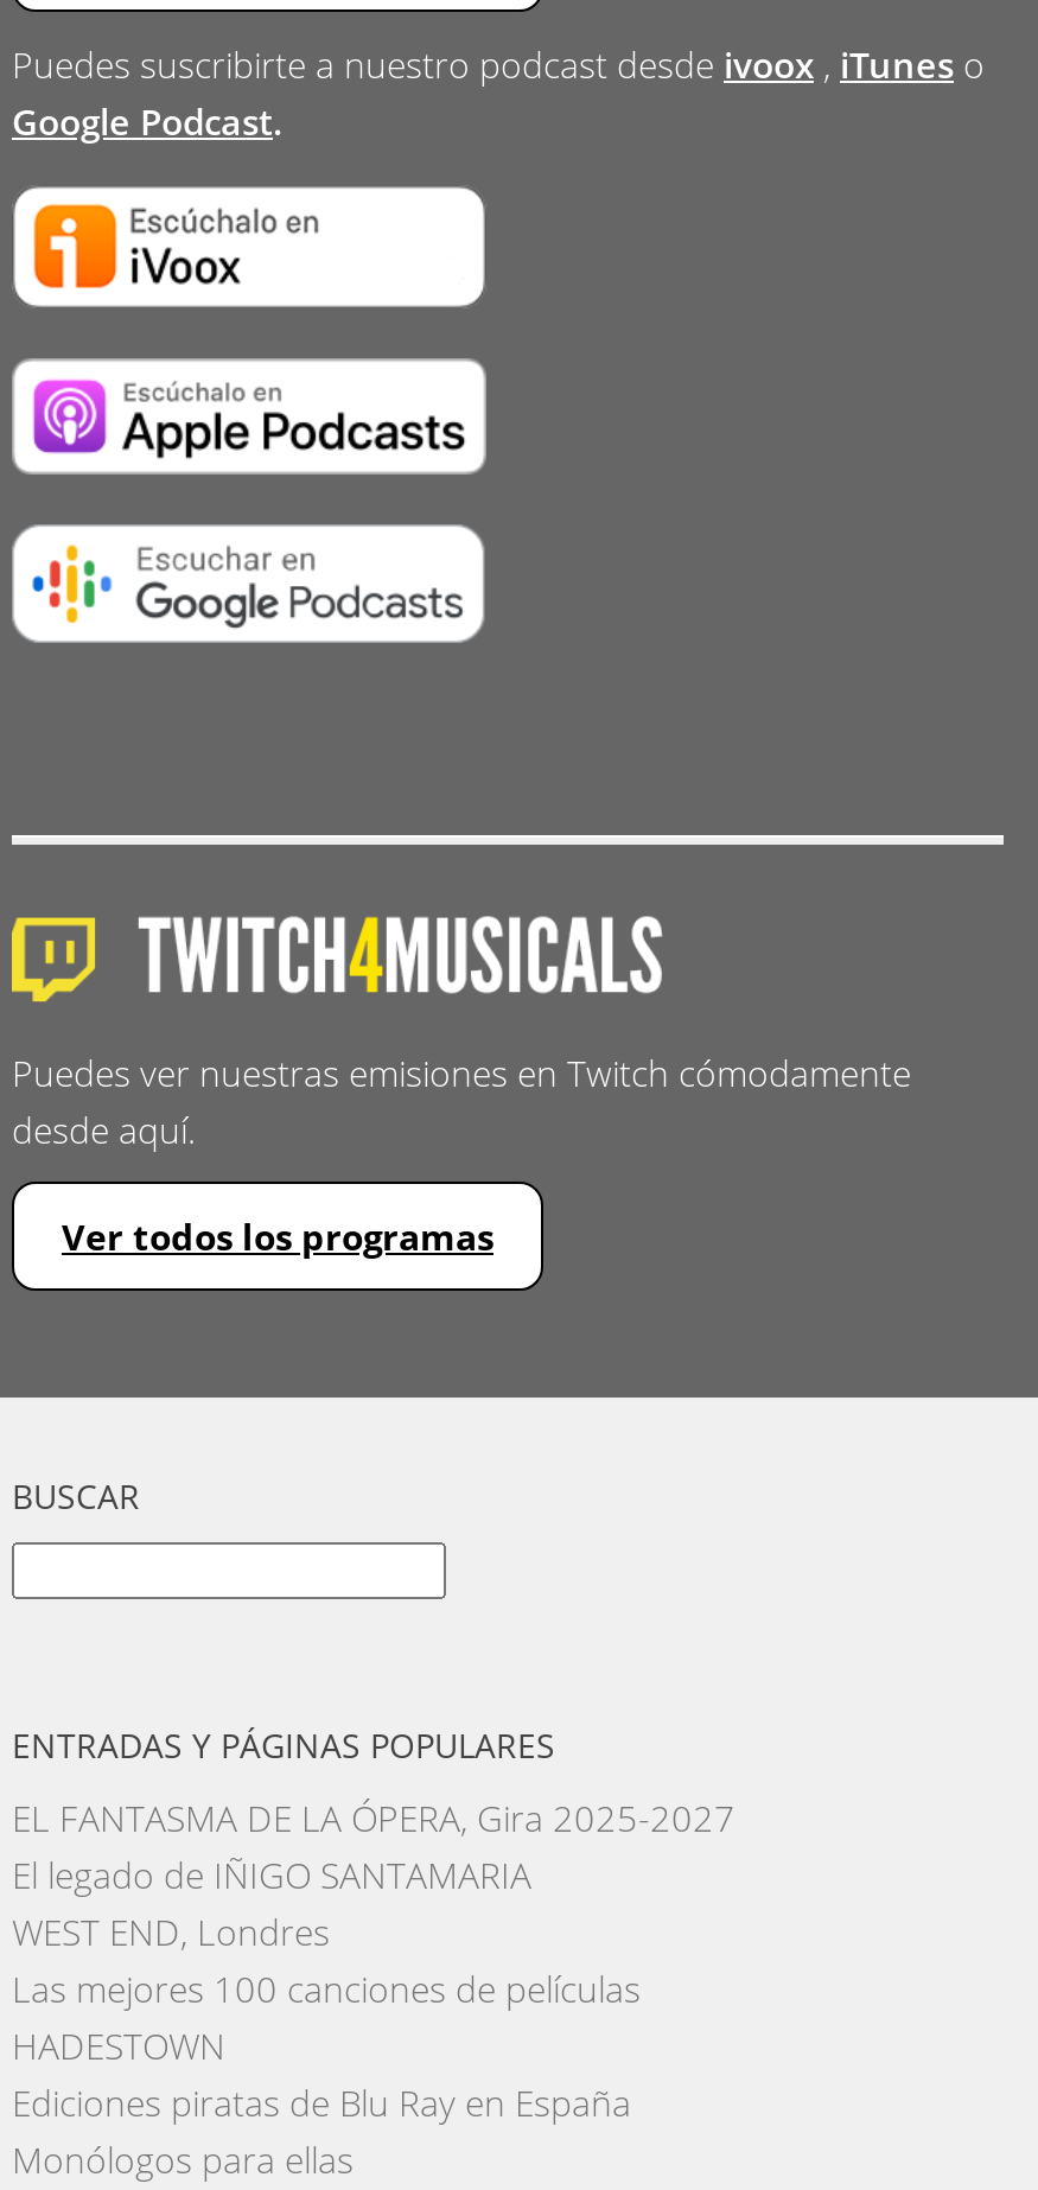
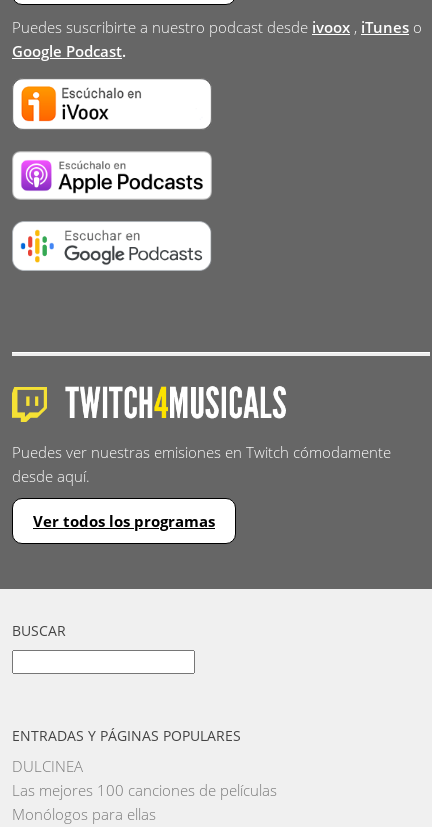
[12,1794,735,1956] EL FANTASMA DE LA ÓPERA, Gira 2025-2027 | El legado de IÑIGO SANTAMARIA | WEST END, Londres -> [12,756,83,776] DULCINEA
[12,2022,631,2126] HADESTOWN | Ediciones piratas de Blu Ray en España -> none

